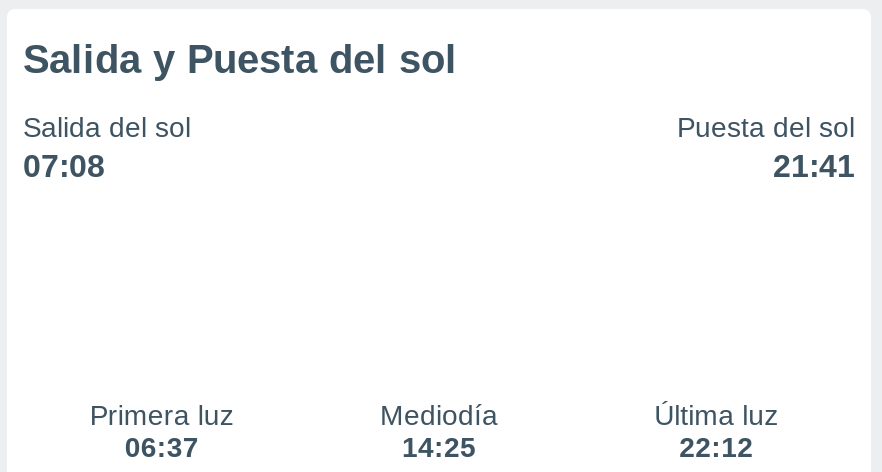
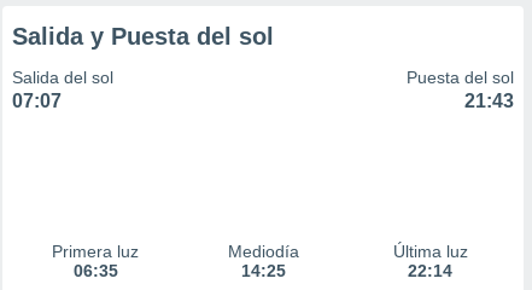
[23,149,105,183] 07:08 -> [12,91,62,111] 07:07
[773,149,855,183] 21:41 -> [464,91,514,111] 21:43
[125,431,199,463] 06:37 -> [73,261,118,280] 06:35
[679,431,753,463] 22:12 -> [408,261,453,280] 22:14

